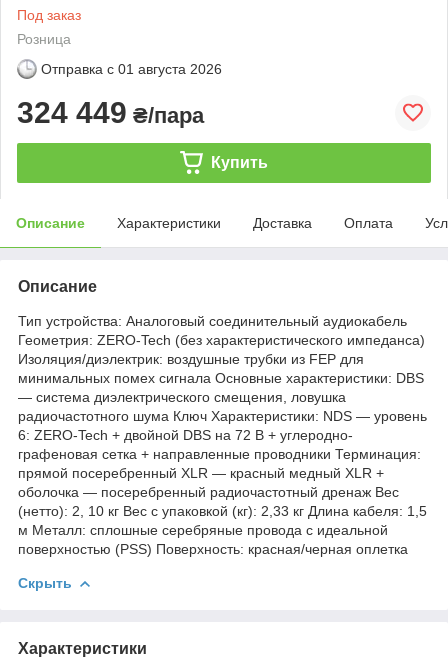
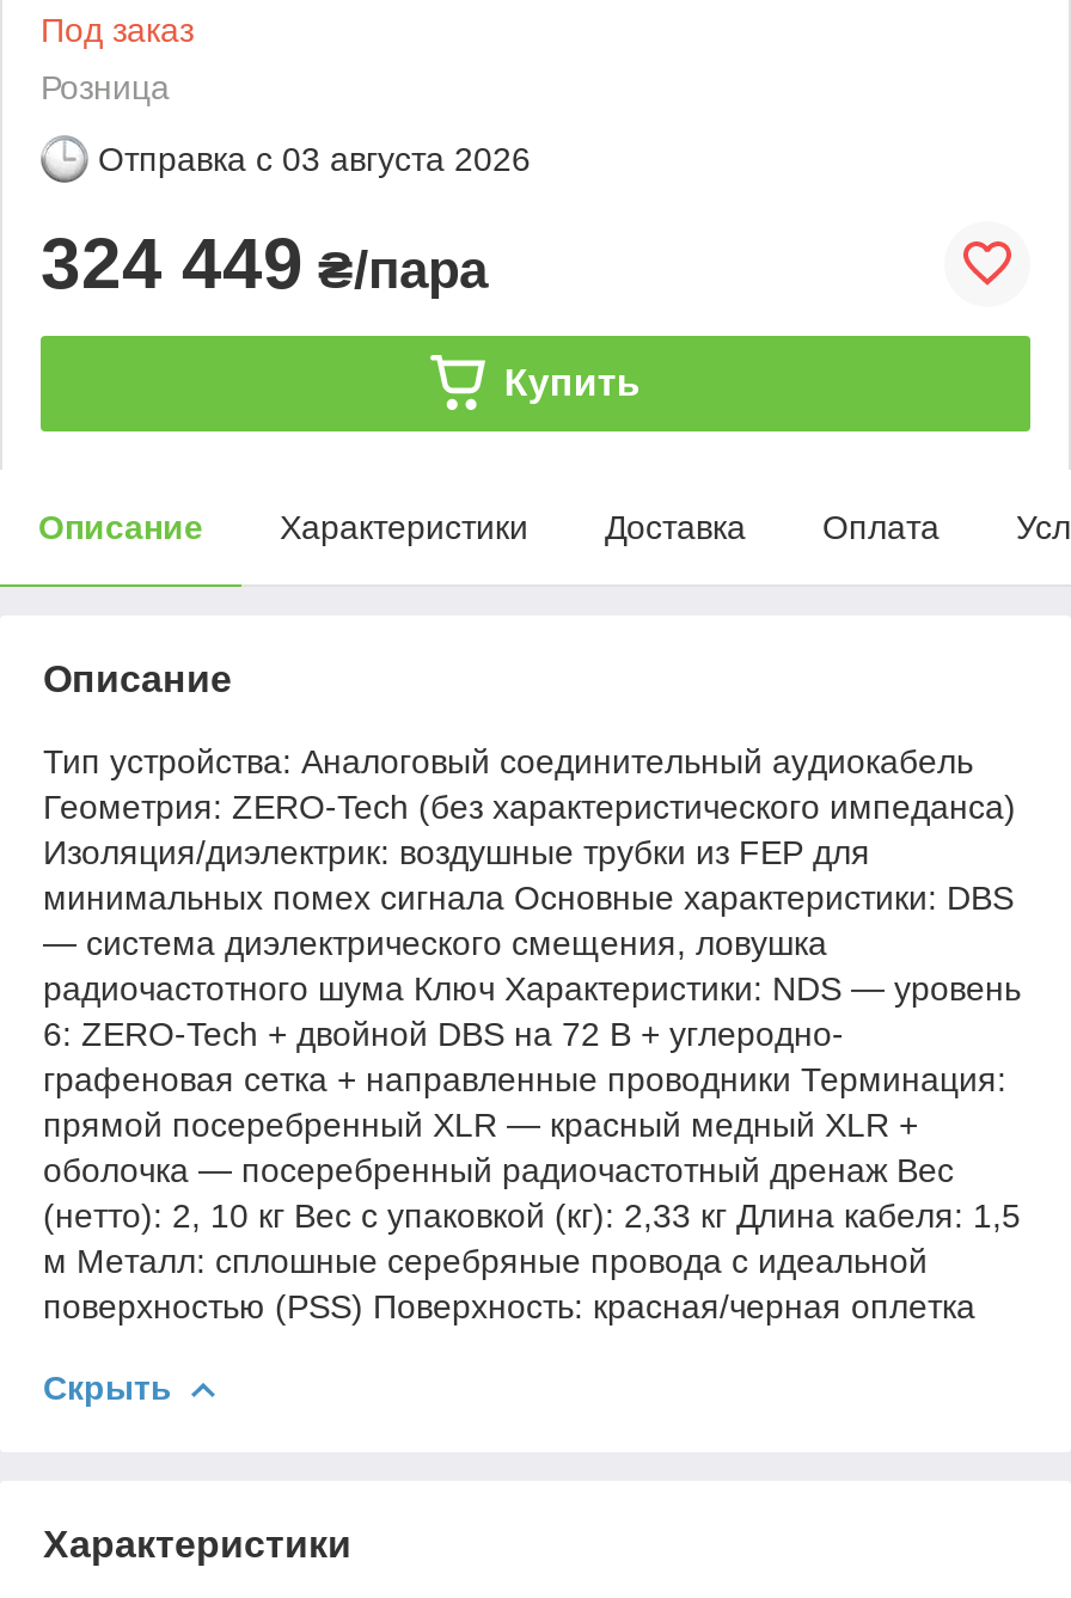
[41,61,222,77] Отправка с 01 августа 2026 -> [98,139,531,178] Отправка с 03 августа 2026

